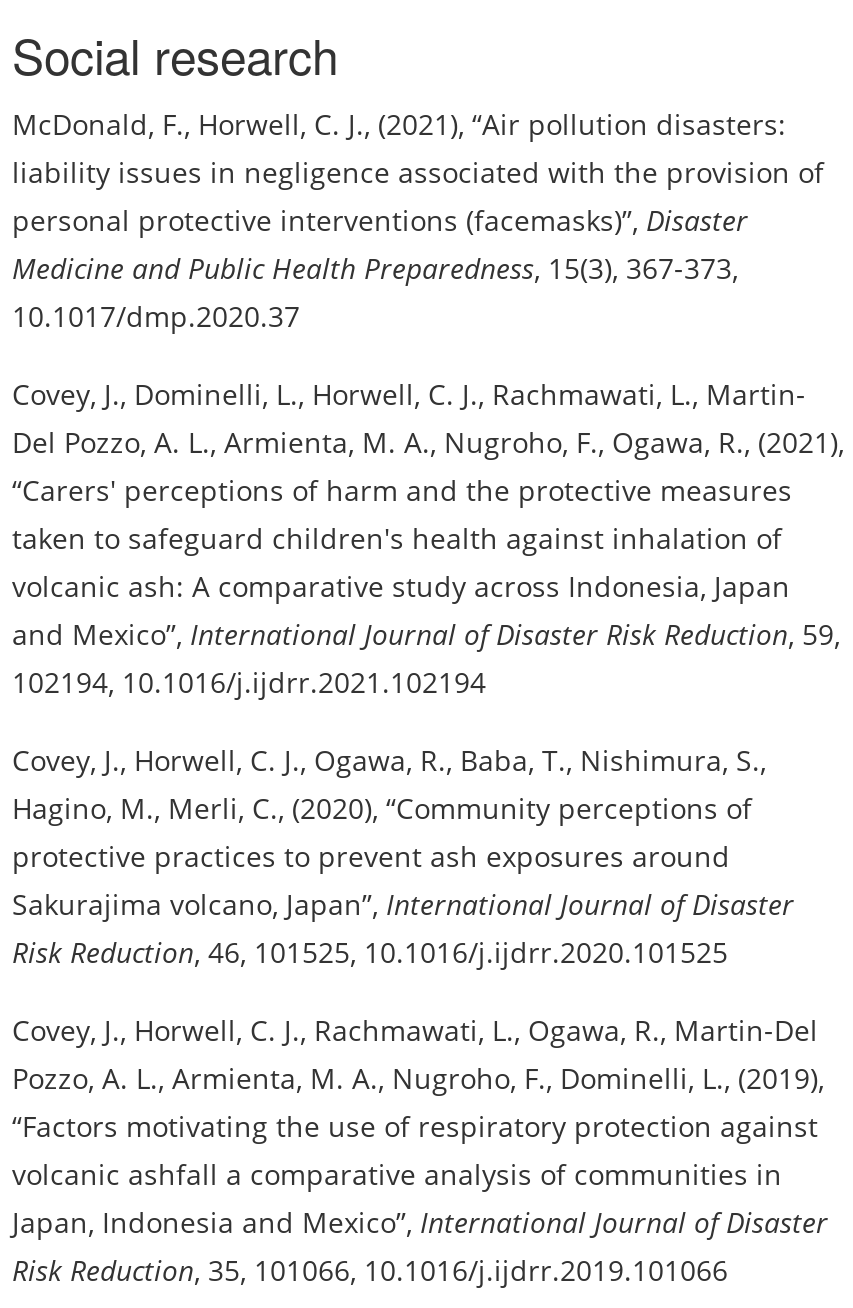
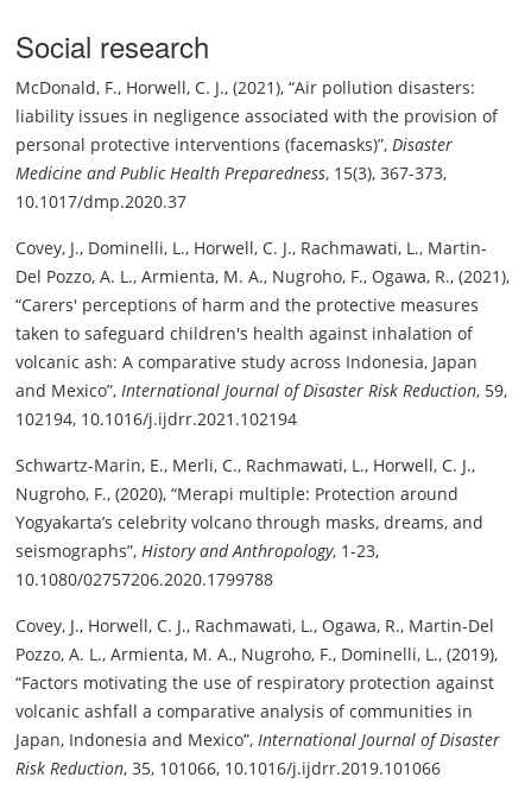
[12,741,794,971] Covey, J., Horwell, C. J., Ogawa, R., Baba, T., Nishimura, S., | Hagino, M., Merli, C., (2020), Community perceptions of | protective practices to prevent ash exposures around | Sakurajima volcano, Japan , International Journal of Disaster | Risk Reduction, 46, 101525, 10.1016/j.ijdrr.2020.101525 -> [15,454,483,590] Schwartz-Marin, E., Merli, C., Rachmawati, L., Horwell, C. J., | Nugroho, F., (2020), Merapi multiple: Protection around | Yogyakarta’s celebrity volcano through masks, dreams, and | seismographs , History and Anthropology, 1-23, | 10.1080/02757206.2020.1799788

